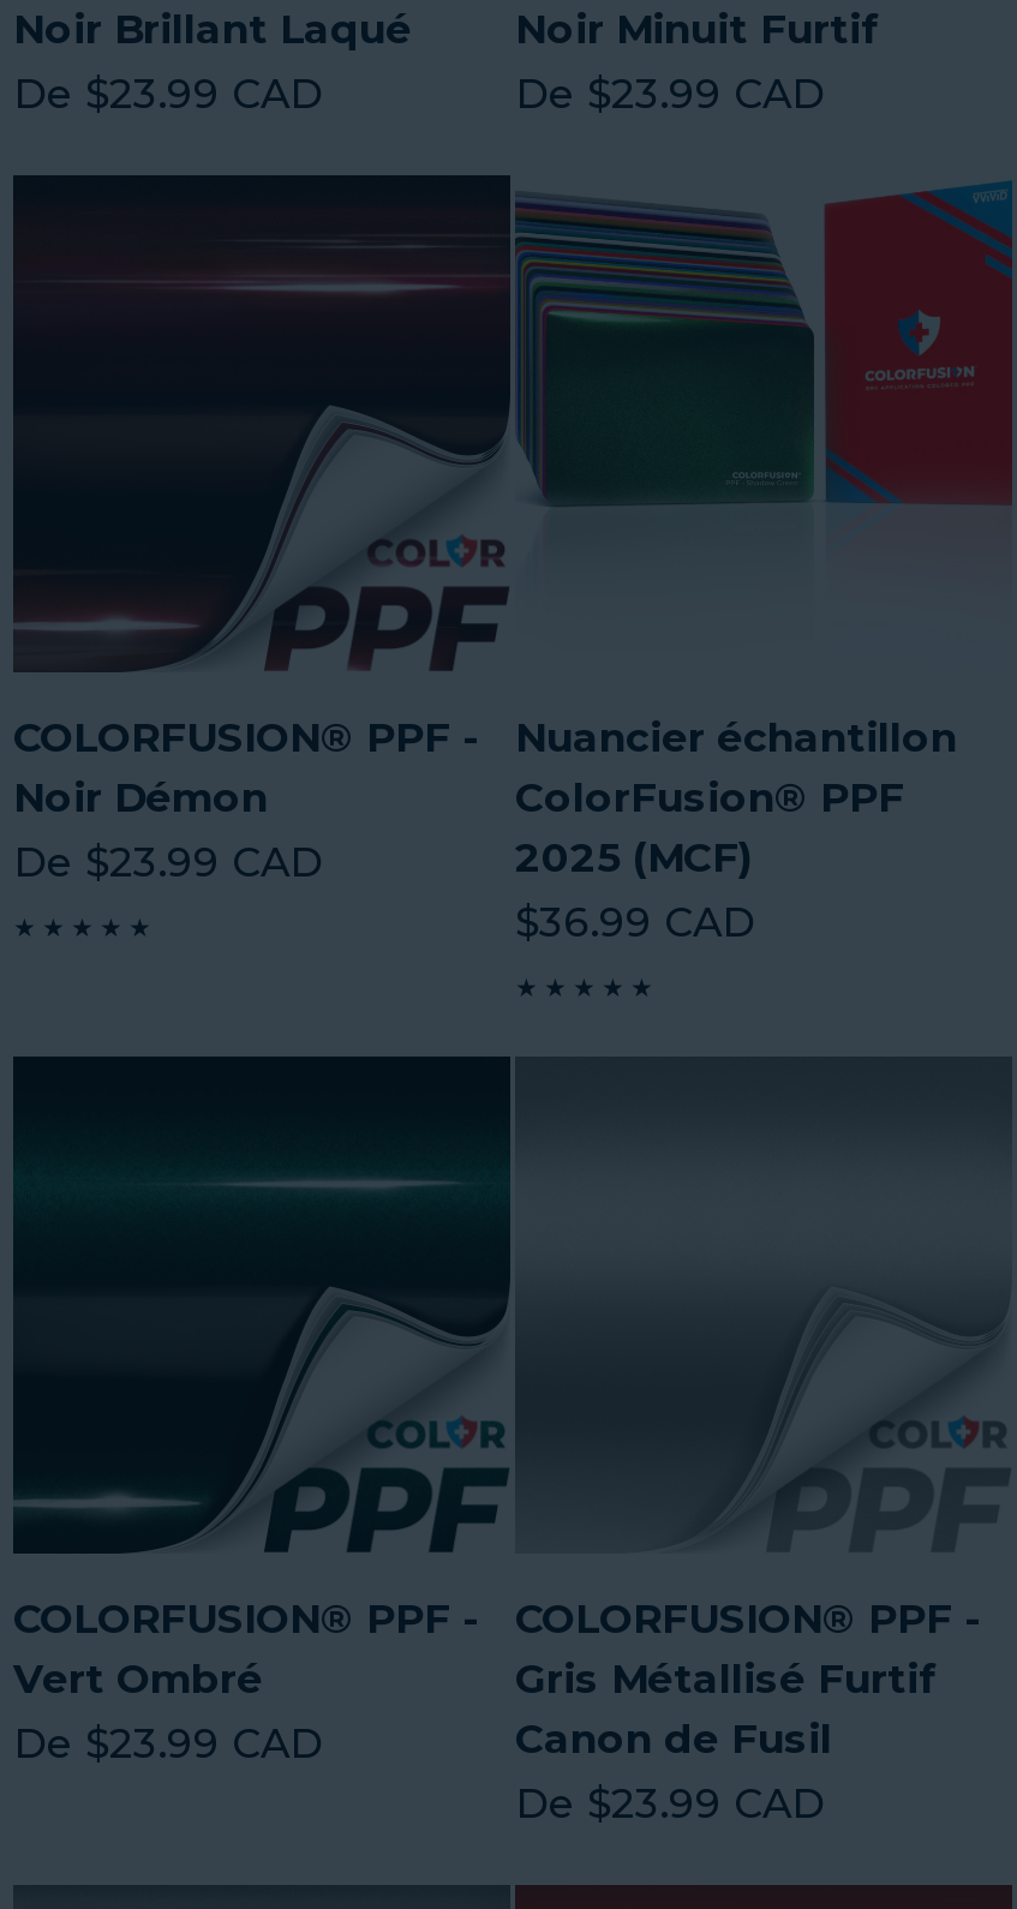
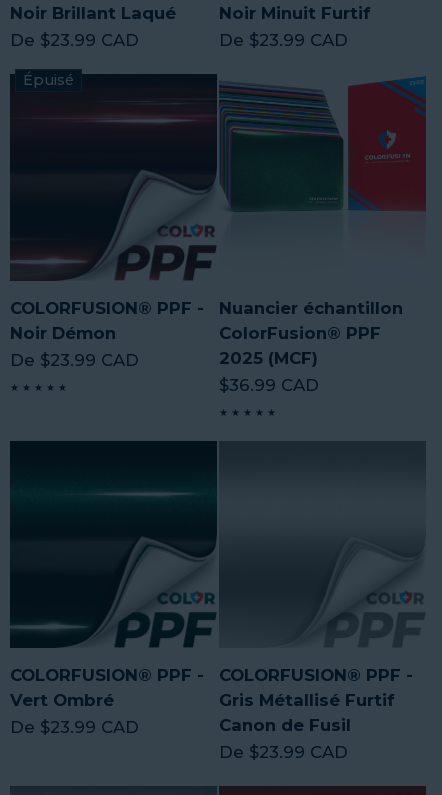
none -> [23,70,74,88] Épuisé

